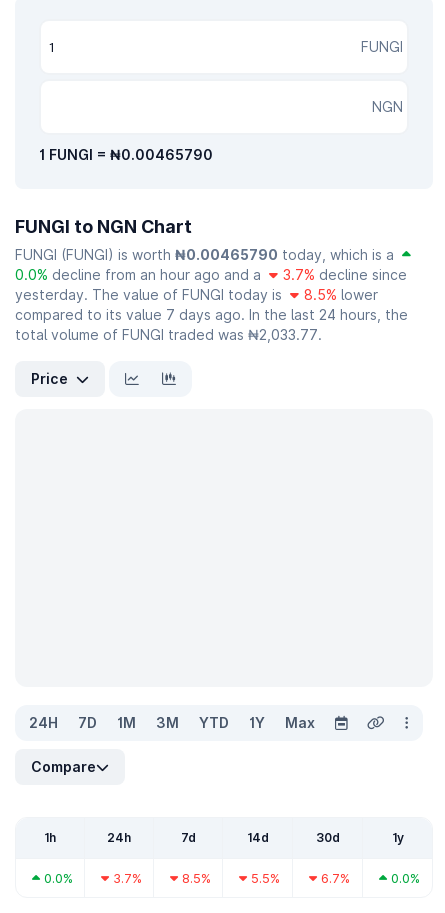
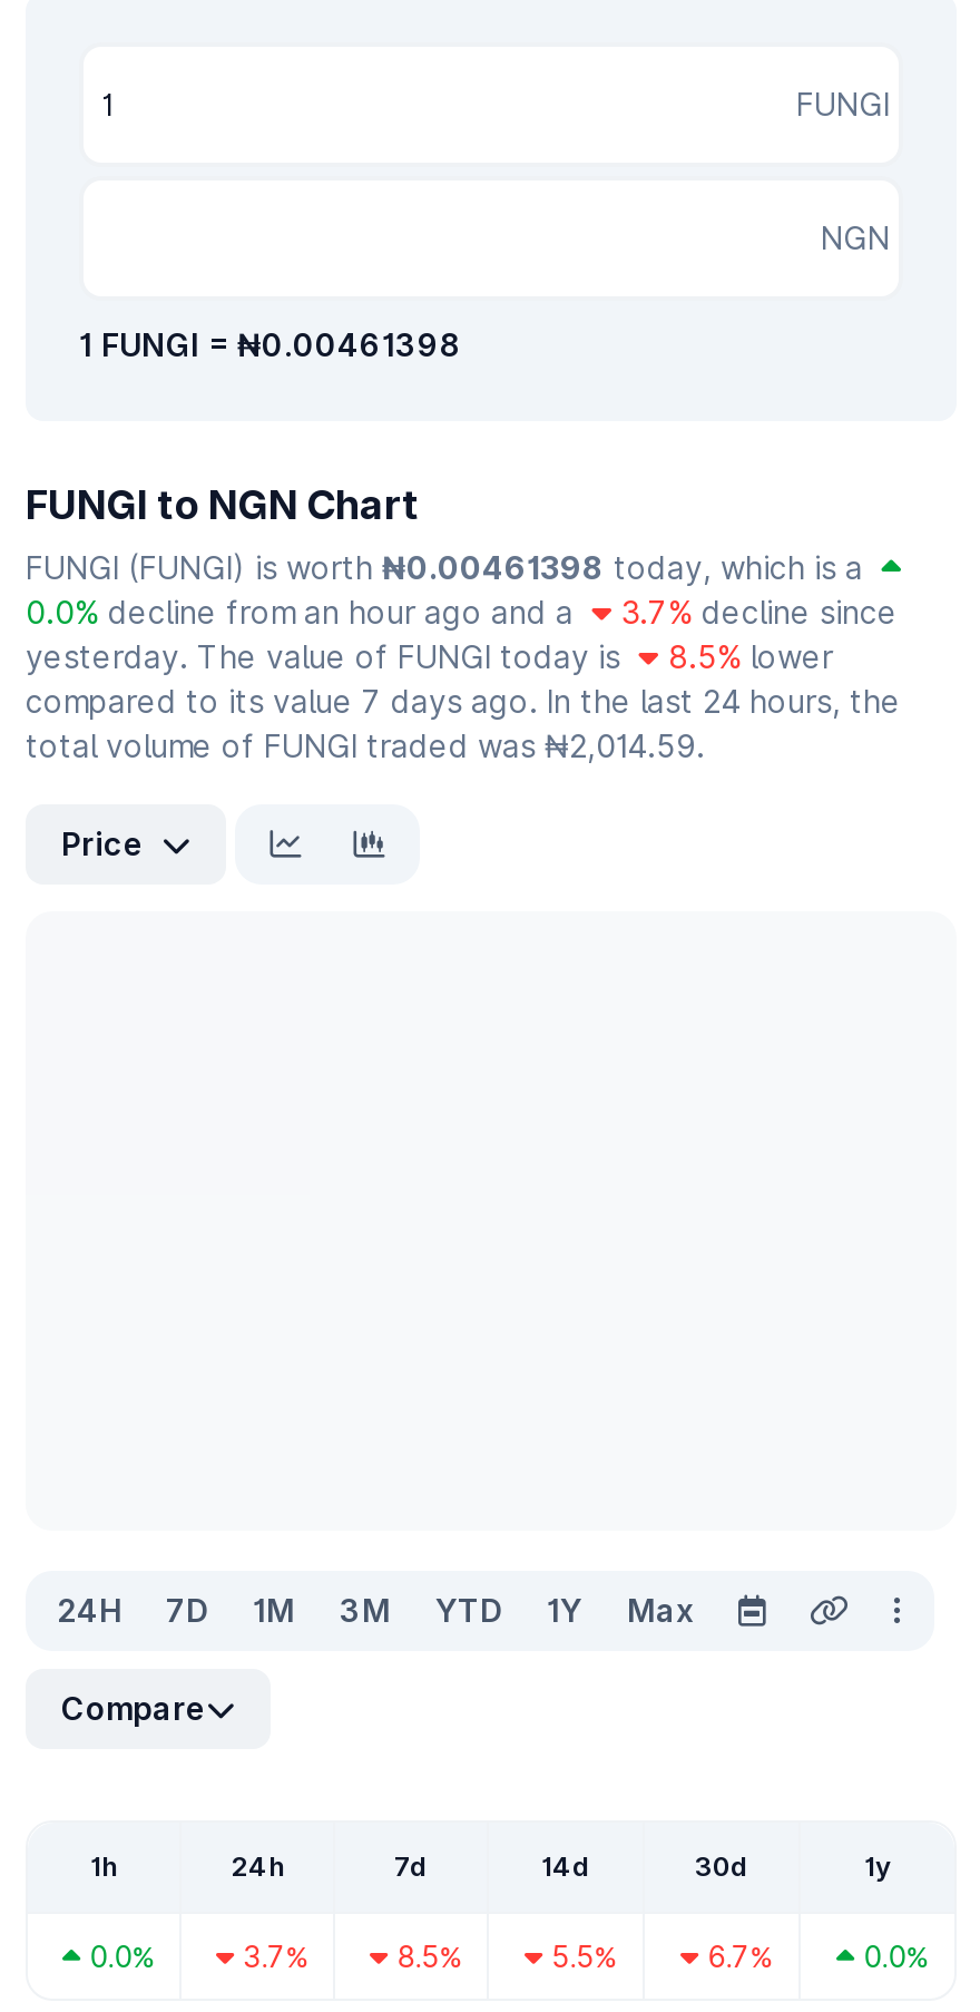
[39,146,213,163] 1 FUNGI = ₦0.00465790 -> [79,325,462,363] 1 FUNGI = ₦0.00461398
[15,246,398,263] FUNGI (FUNGI) is worth ₦0.00465790 today, which is a -> [26,548,872,586] FUNGI (FUNGI) is worth ₦0.00461398 today, which is a
[15,326,322,343] total volume of FUNGI traded was ₦2,033.77. -> [26,726,705,764] total volume of FUNGI traded was ₦2,014.59.

